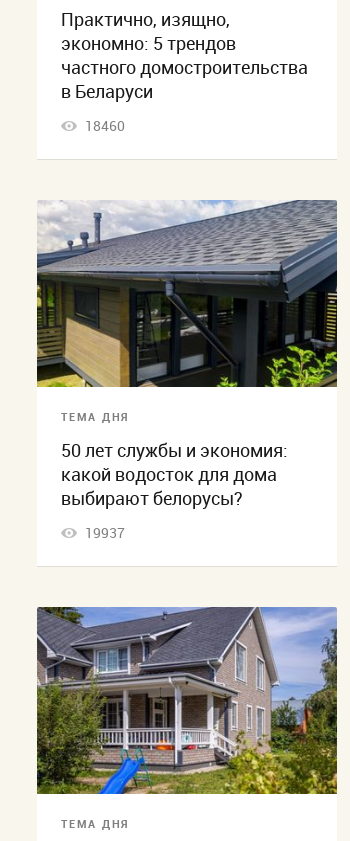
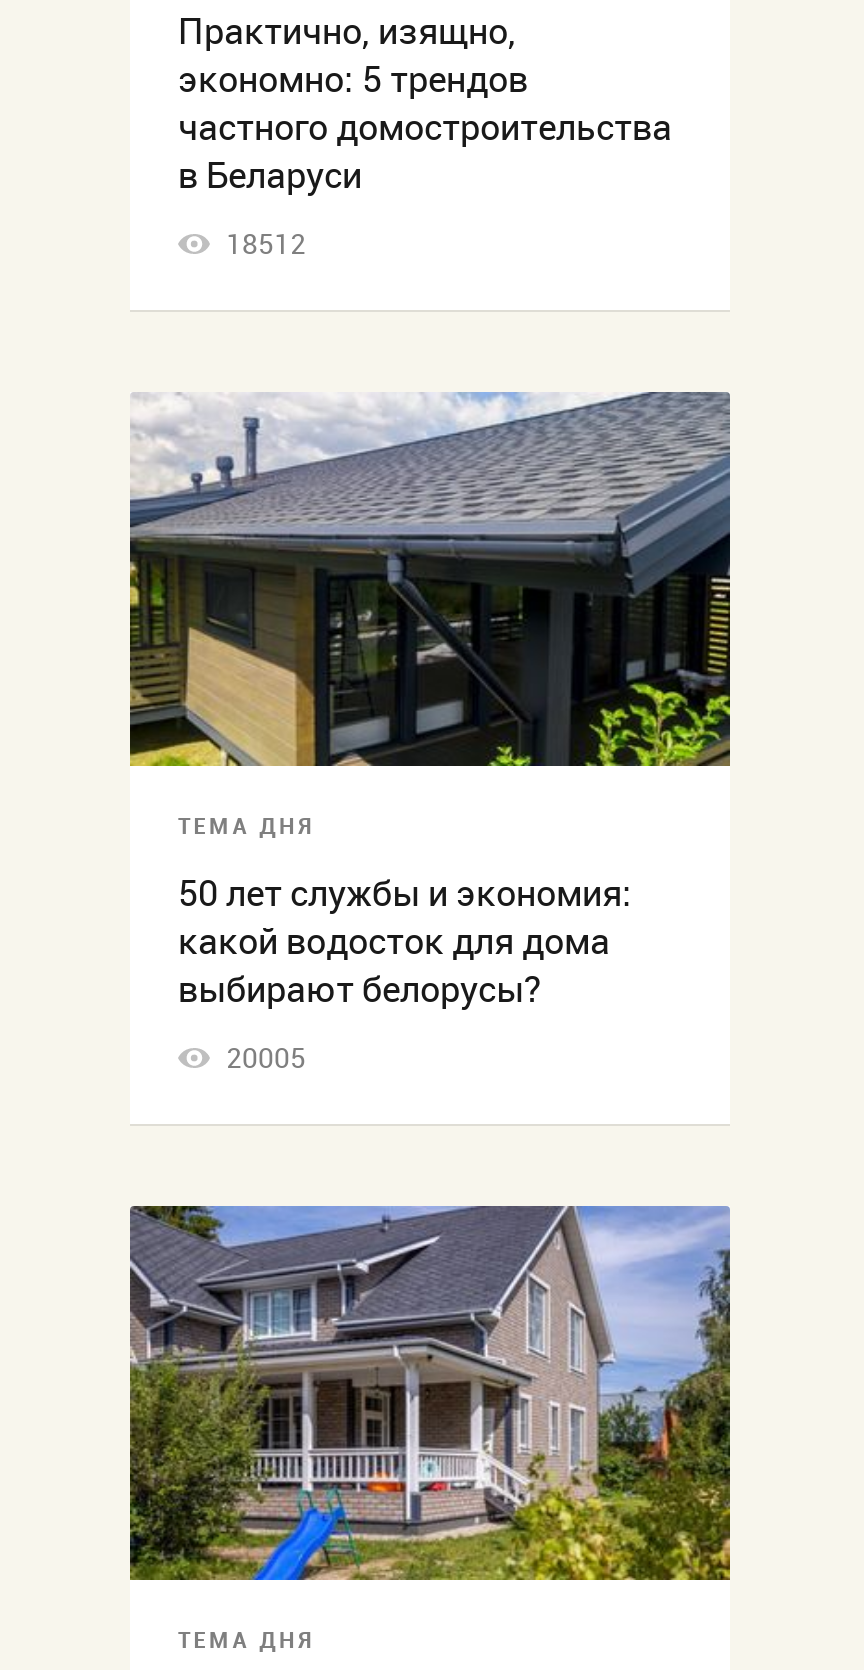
[85,118,125,134] 18460 -> [226,228,306,260] 18512
[85,525,125,541] 19937 -> [226,1042,306,1074] 20005

